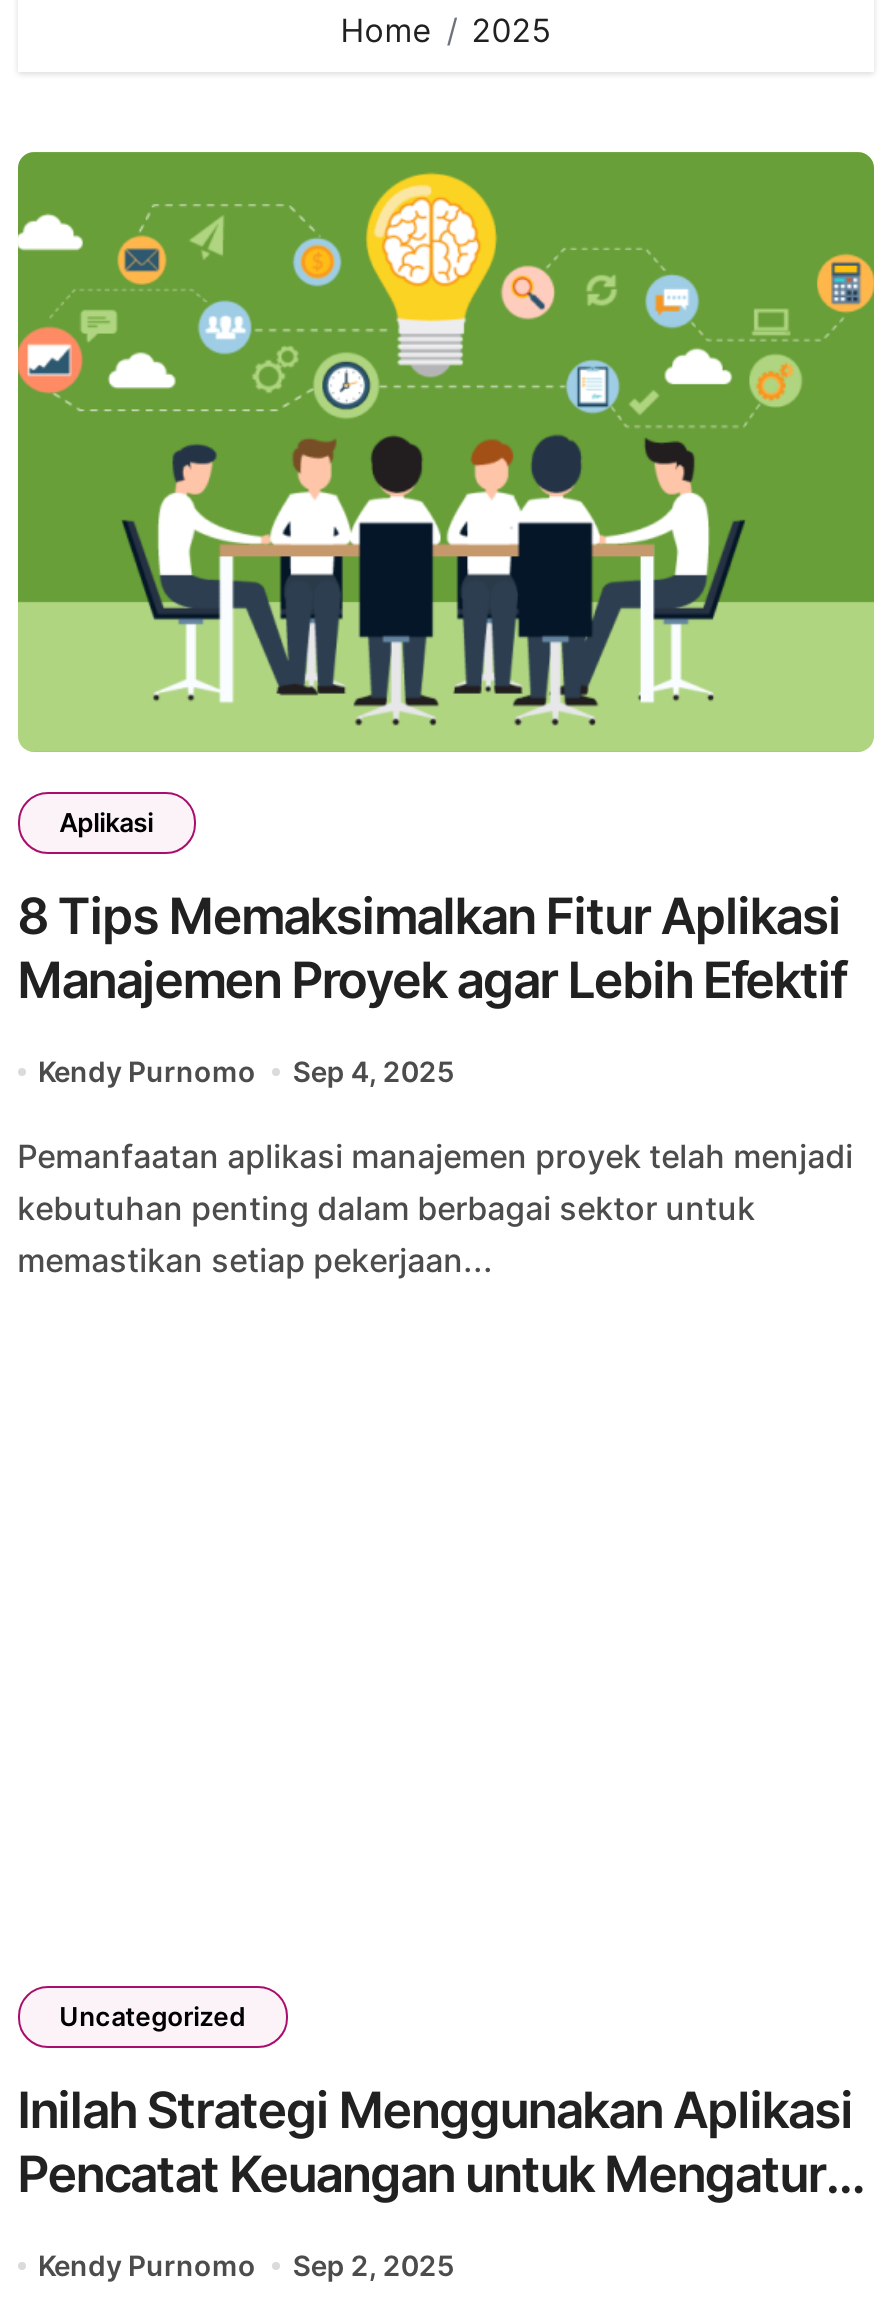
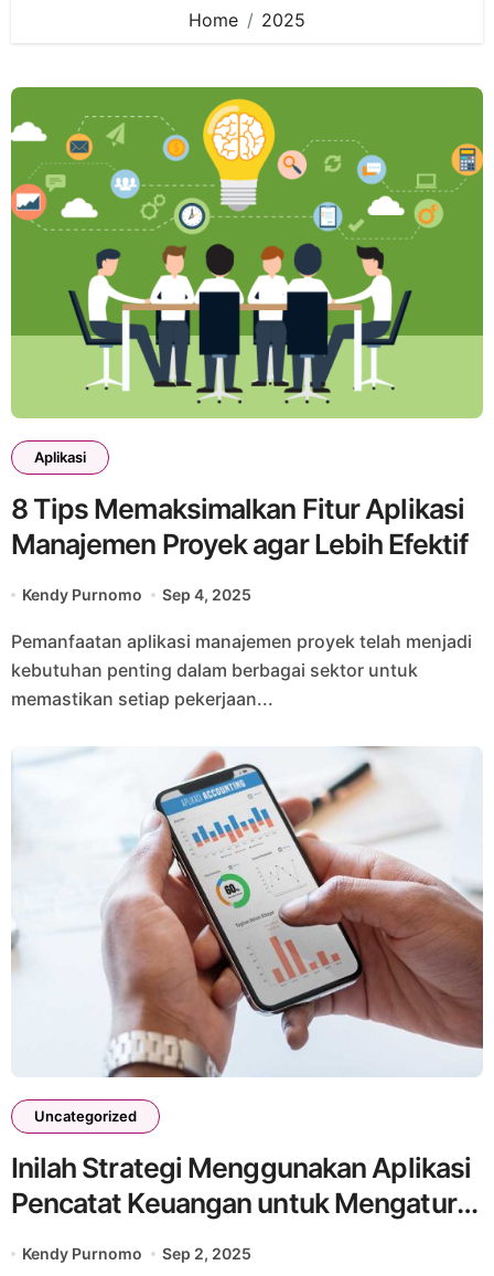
none -> [10,746,484,1078] [image]

